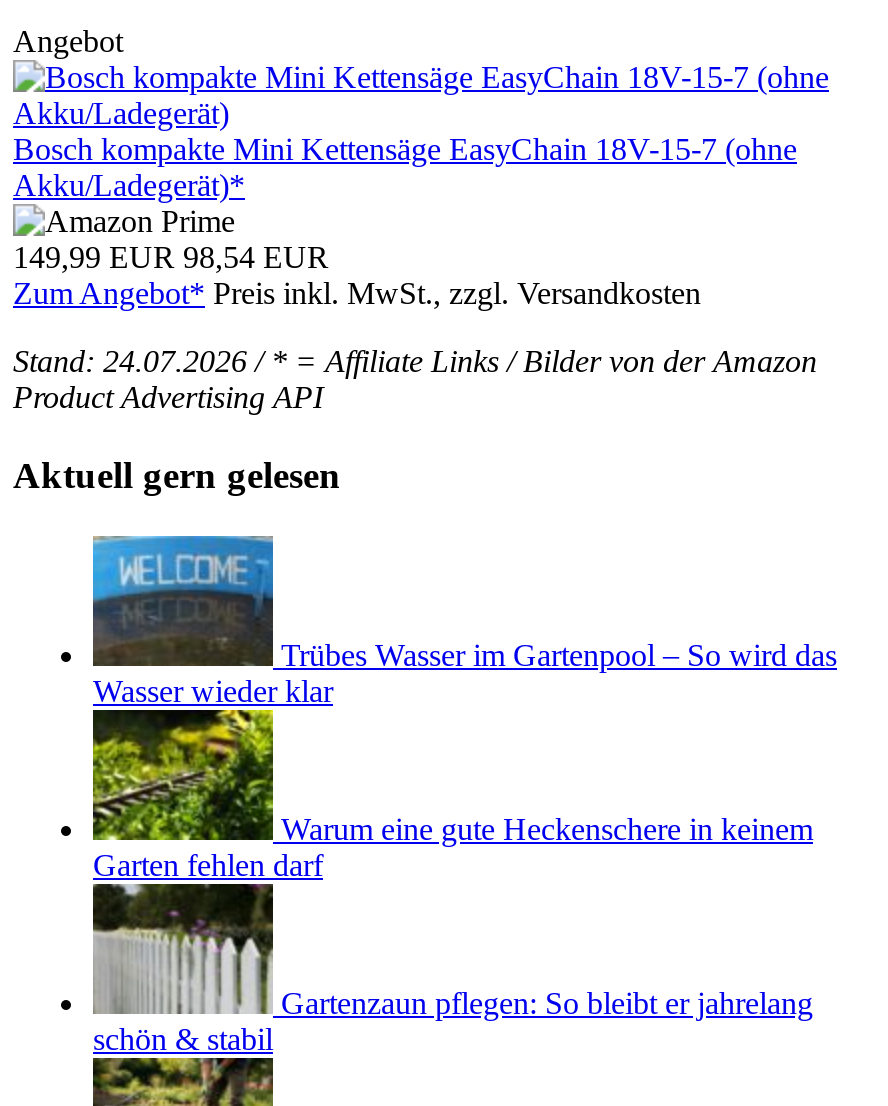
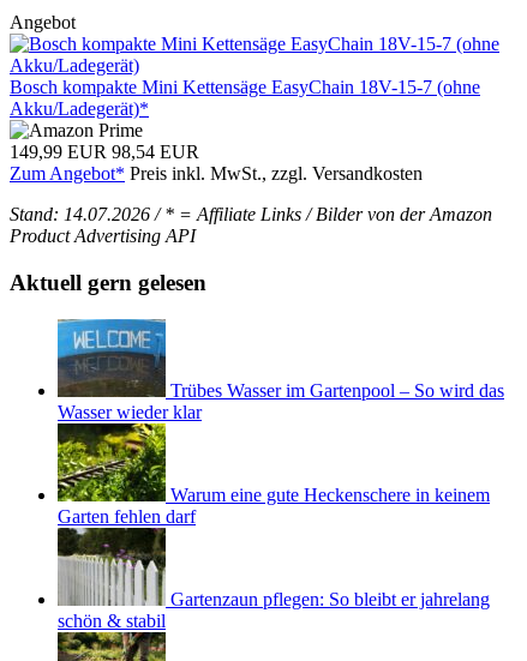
[13,345,817,379] Stand: 24.07.2026 / * = Affiliate Links / Bilder von der Amazon -> [10,204,492,225] Stand: 14.07.2026 / * = Affiliate Links / Bilder von der Amazon

